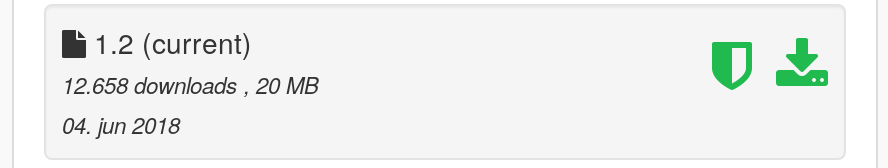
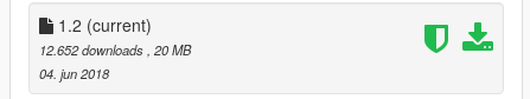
[62,67,318,99] 12.658 downloads, 20 MB -> [39,40,191,58] 12.652 downloads, 20 MB

